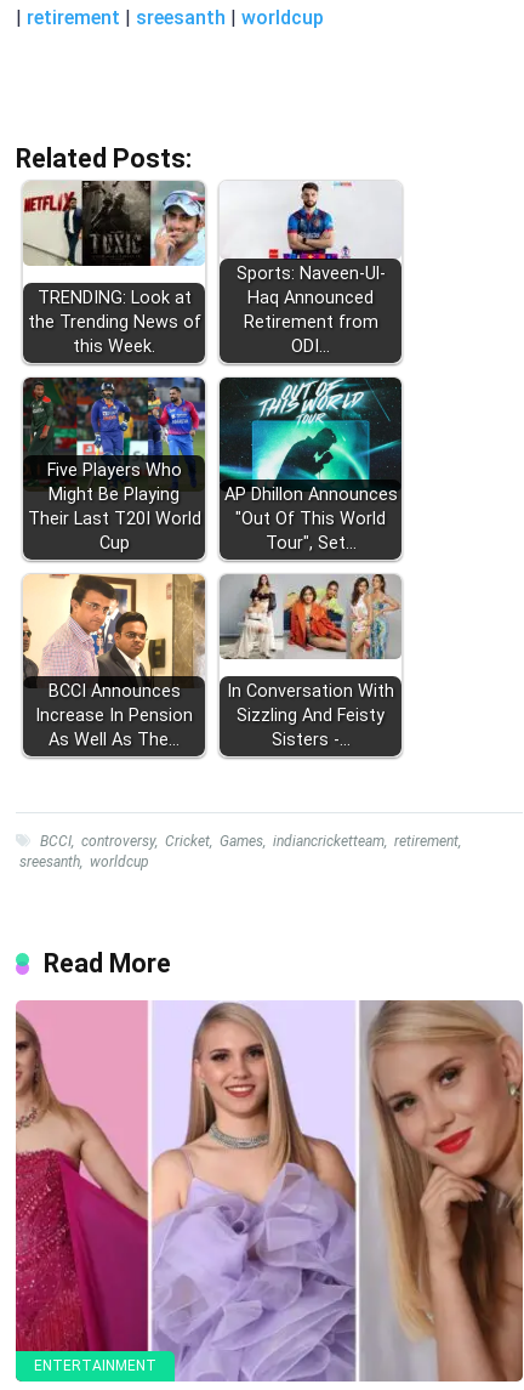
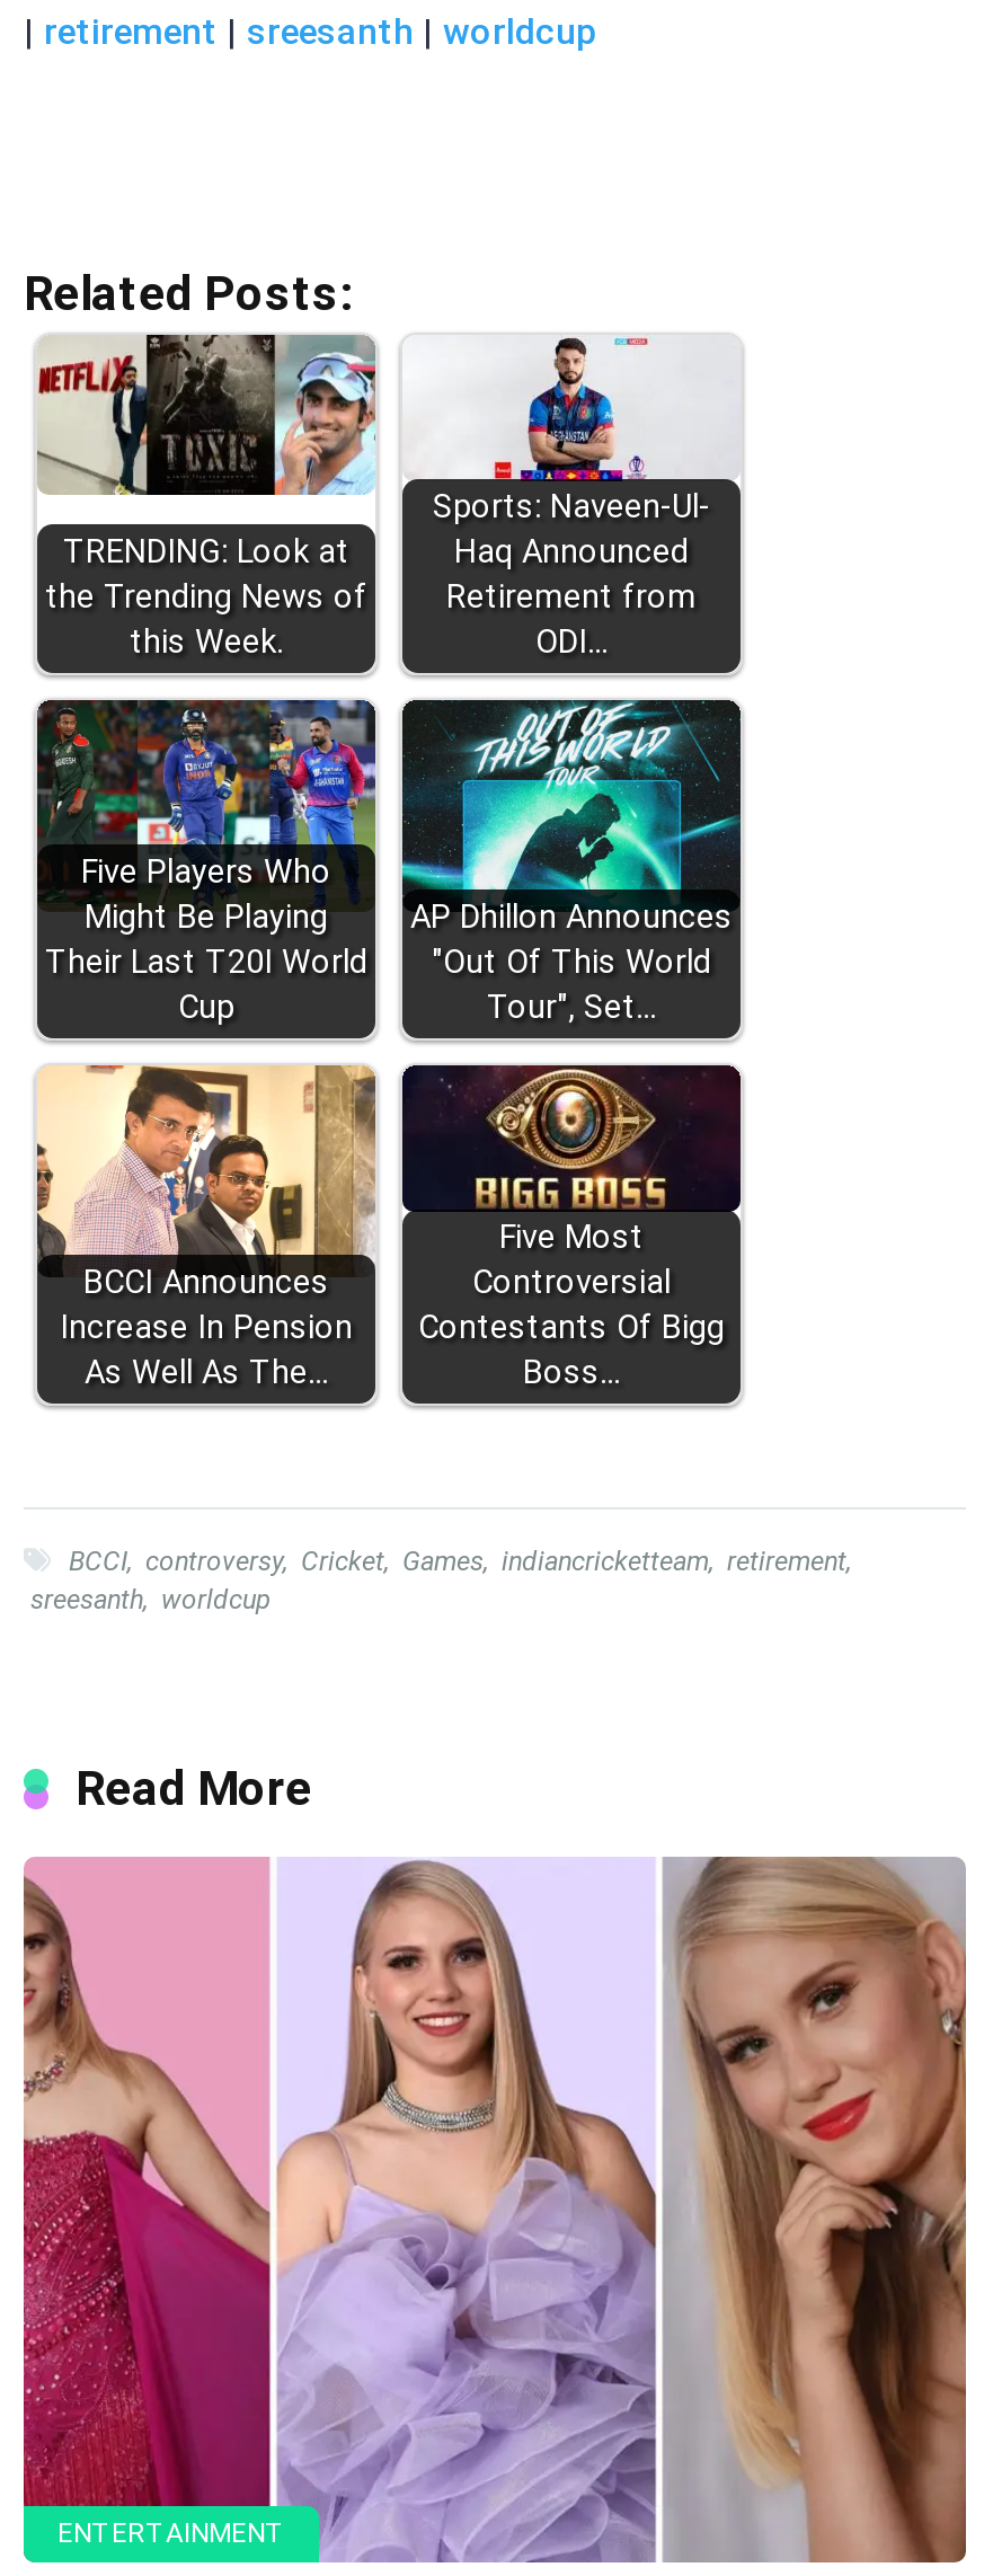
[218,574,401,750] [image] | In Conversation With | Sizzling And Feisty | Sisters -… -> [400,1065,743,1392] [image] | Five Most | Controversial | Contestants Of Bigg | Boss…

